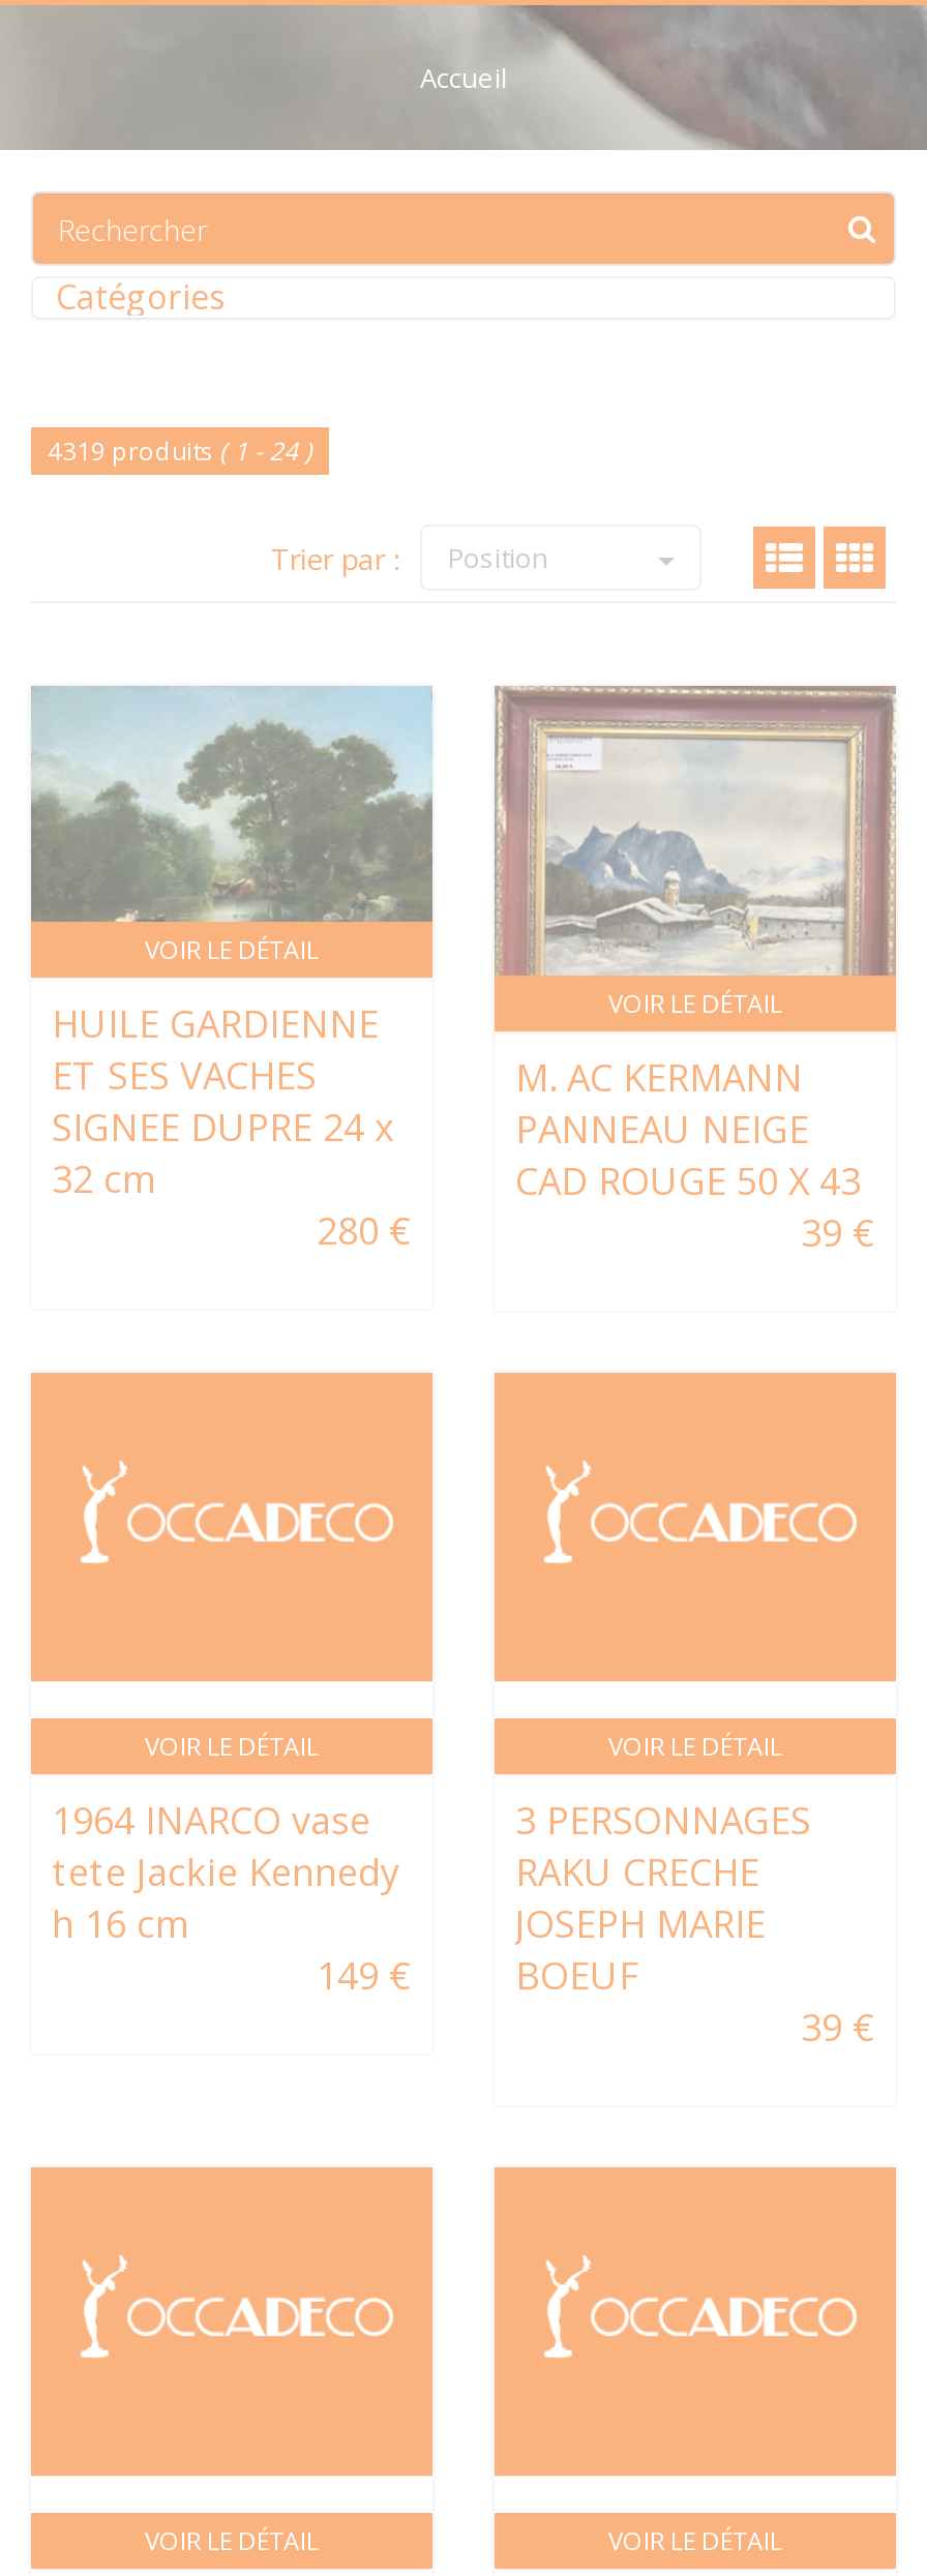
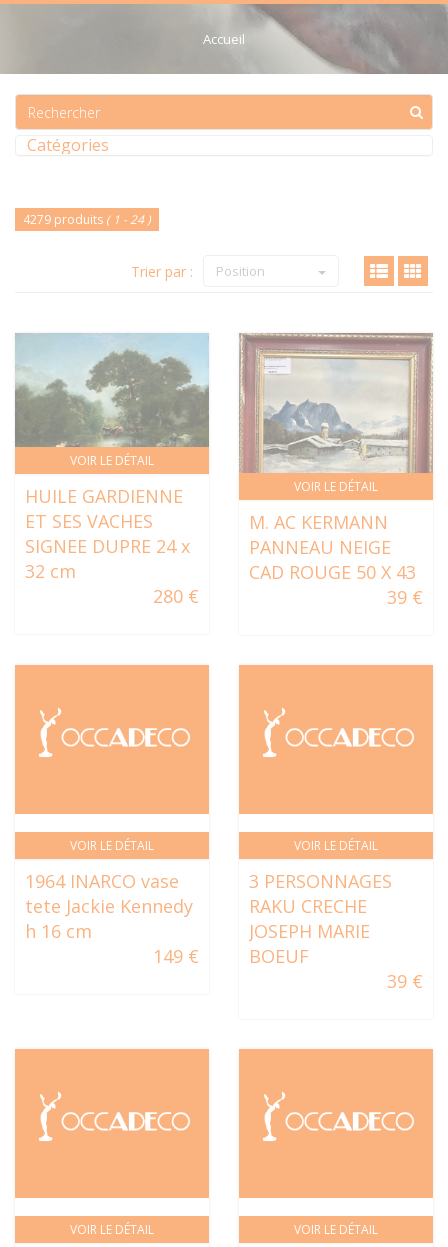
[48,433,312,469] 4319 produits ( 1 - 24 ) -> [23,211,151,228] 4279 produits ( 1 - 24 )

